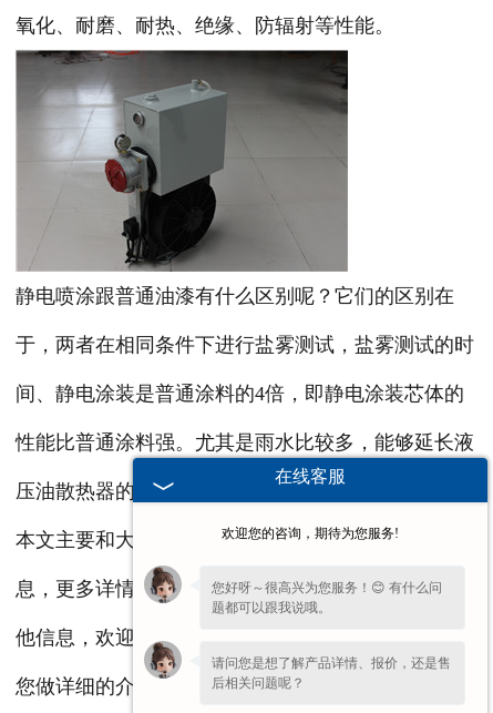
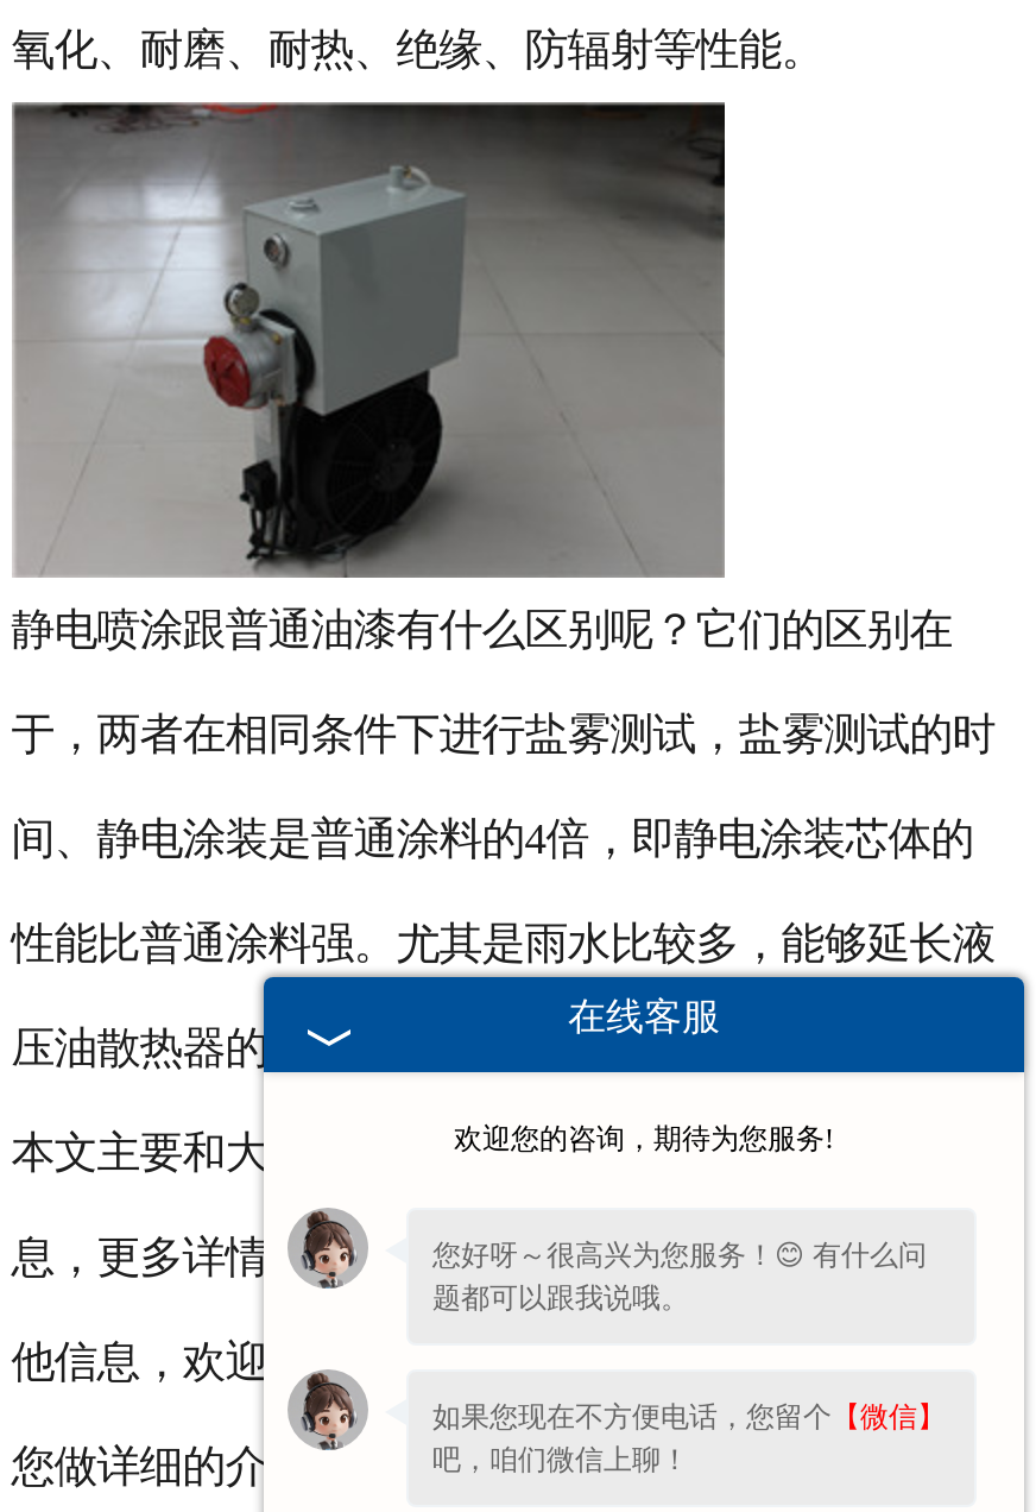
[212,655,451,691] 请问您是想了解产品详情、报价，还是售 | 后相关问题呢？ -> [432,1400,946,1476] 如果您现在不方便电话，您留个【微信】 | 吧，咱们微信上聊！

